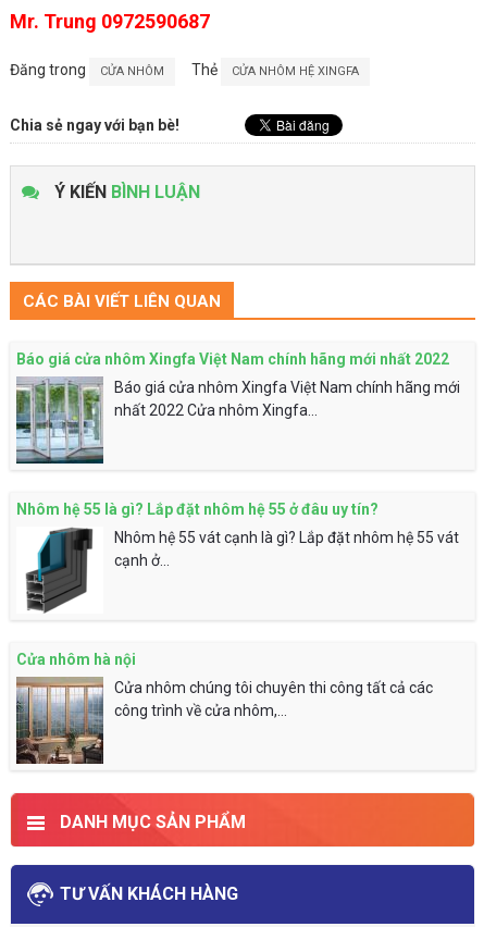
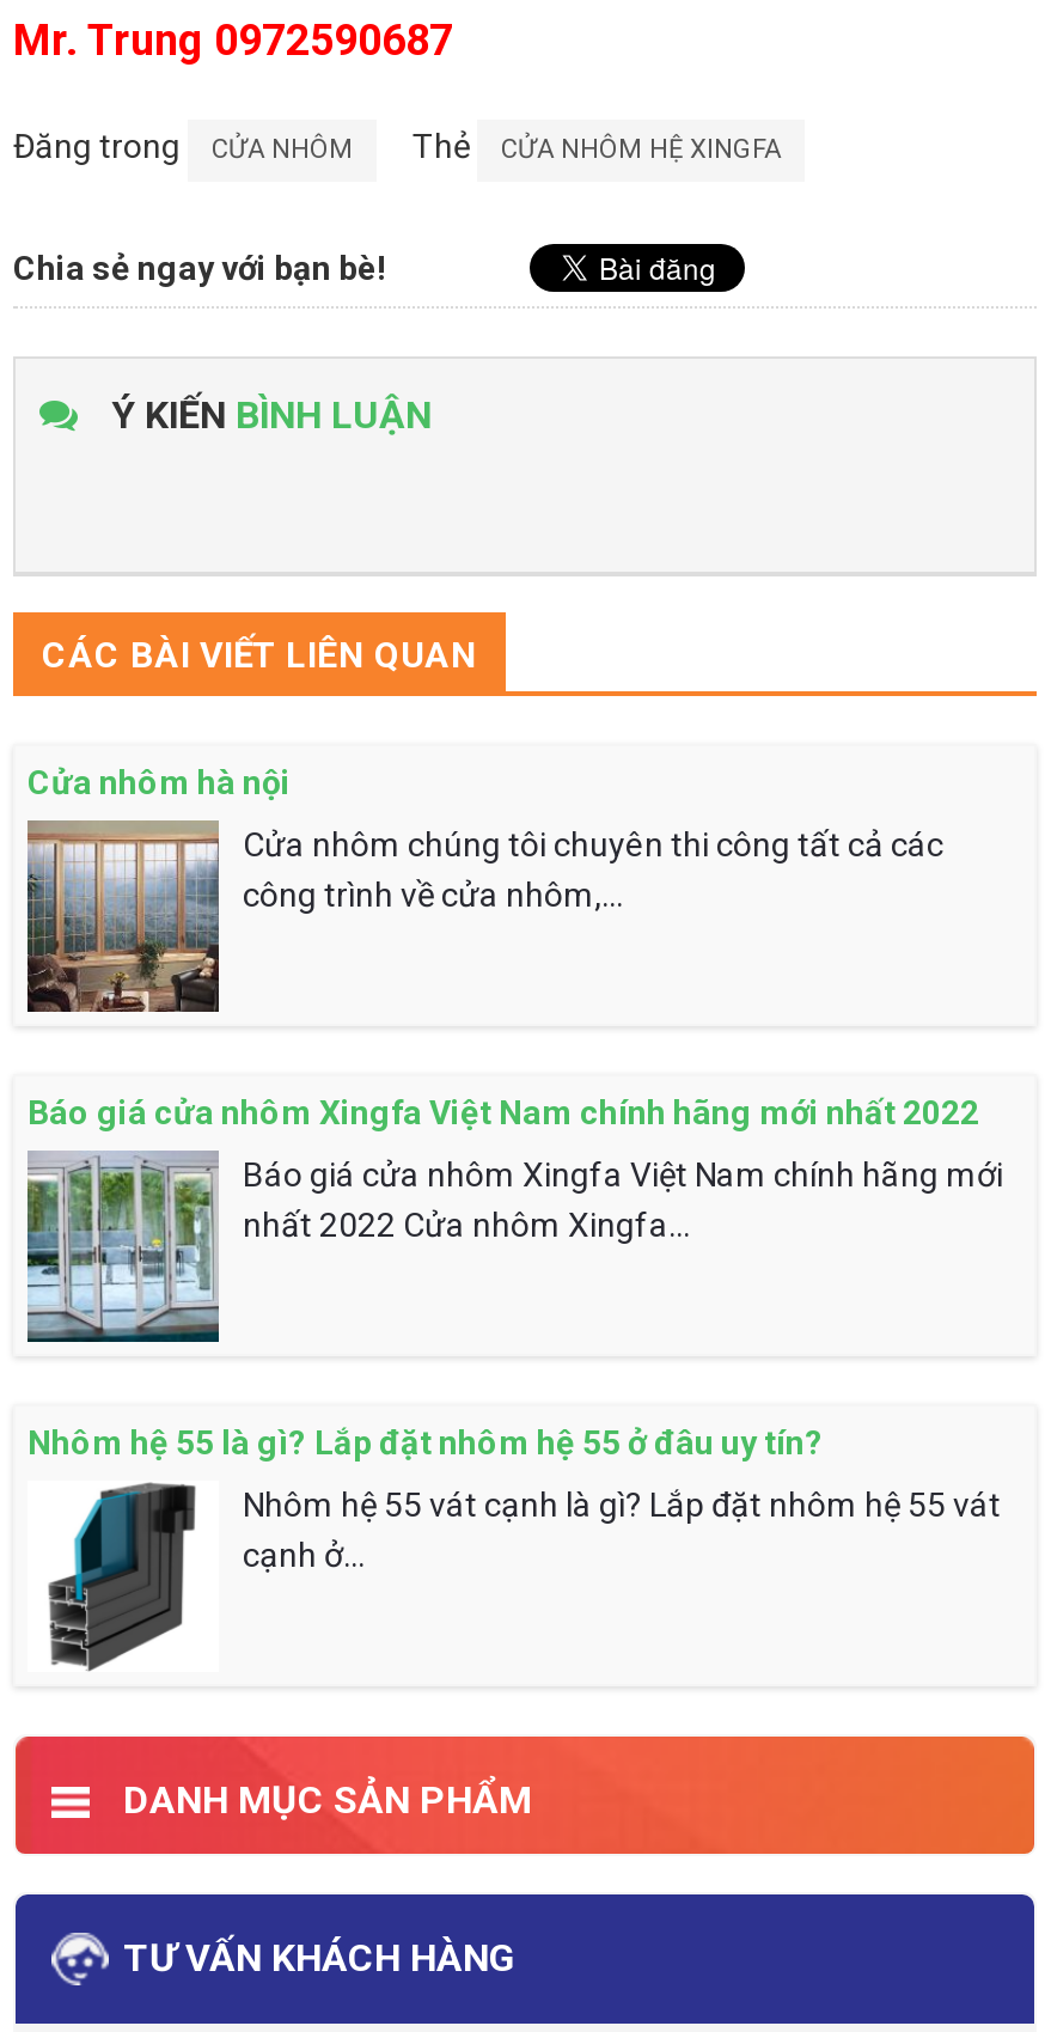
moved [14,350,460,569] -> [23,1092,1003,1573]: [image] | Báo giá cửa nhôm Xingfa Việt Nam chính hãng mới nhất 2022 | Báo giá cửa nhôm Xingfa Việt Nam chính hãng mới | nhất 2022 Cửa nhôm Xingfa... | Nhôm hệ 55 là gì? Lắp đặt nhôm hệ 55 ở đâu uy tín? | Nhôm hệ 55 vát cạnh là gì? Lắp đặt nhôm hệ 55 vát | cạnh ở...
moved [25,526,92,613] -> [47,1478,195,1670]: [image]
moved [15,650,433,765] -> [25,762,943,1014]: [image] | Cửa nhôm hà nội | Cửa nhôm chúng tôi chuyên thi công tất cả các | công trình về cửa nhôm,...

